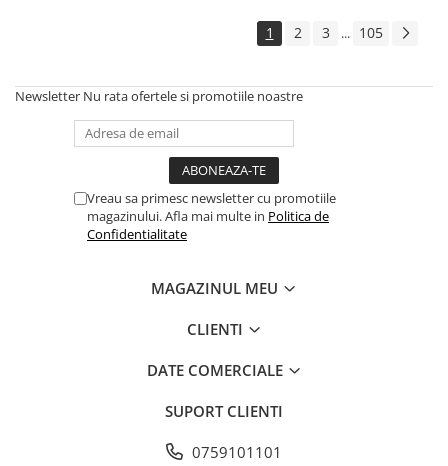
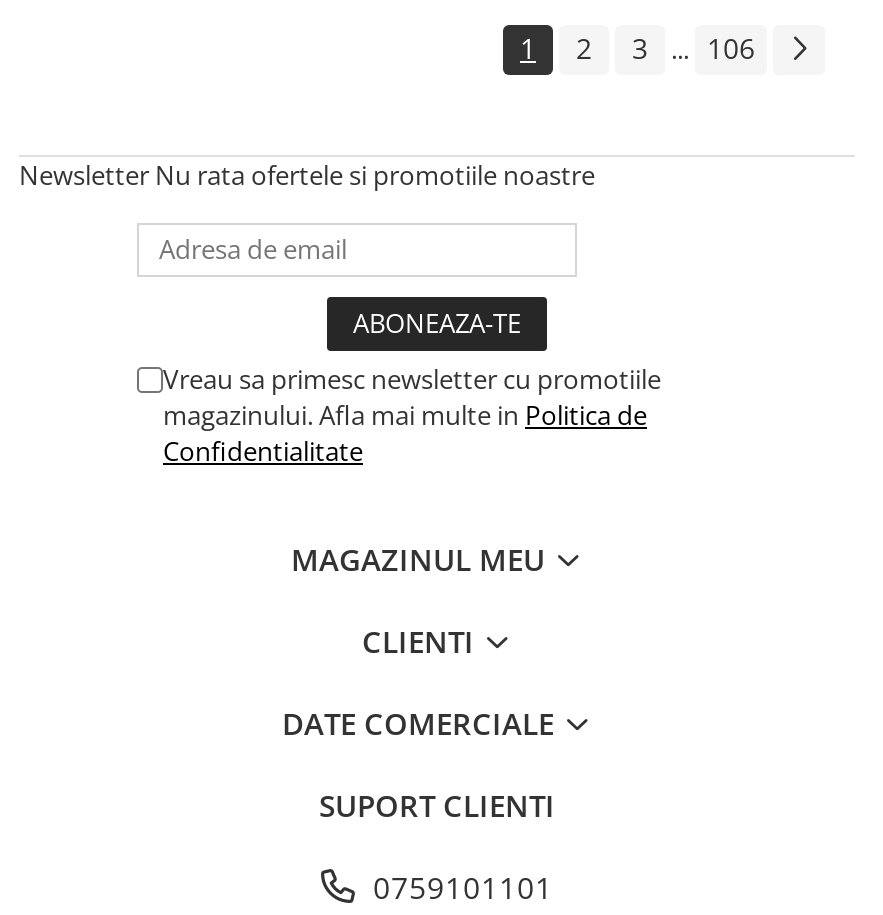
[265,23,383,42] 1 2 3 ... 105 -> [520,29,755,67] 1 2 3 ... 106

